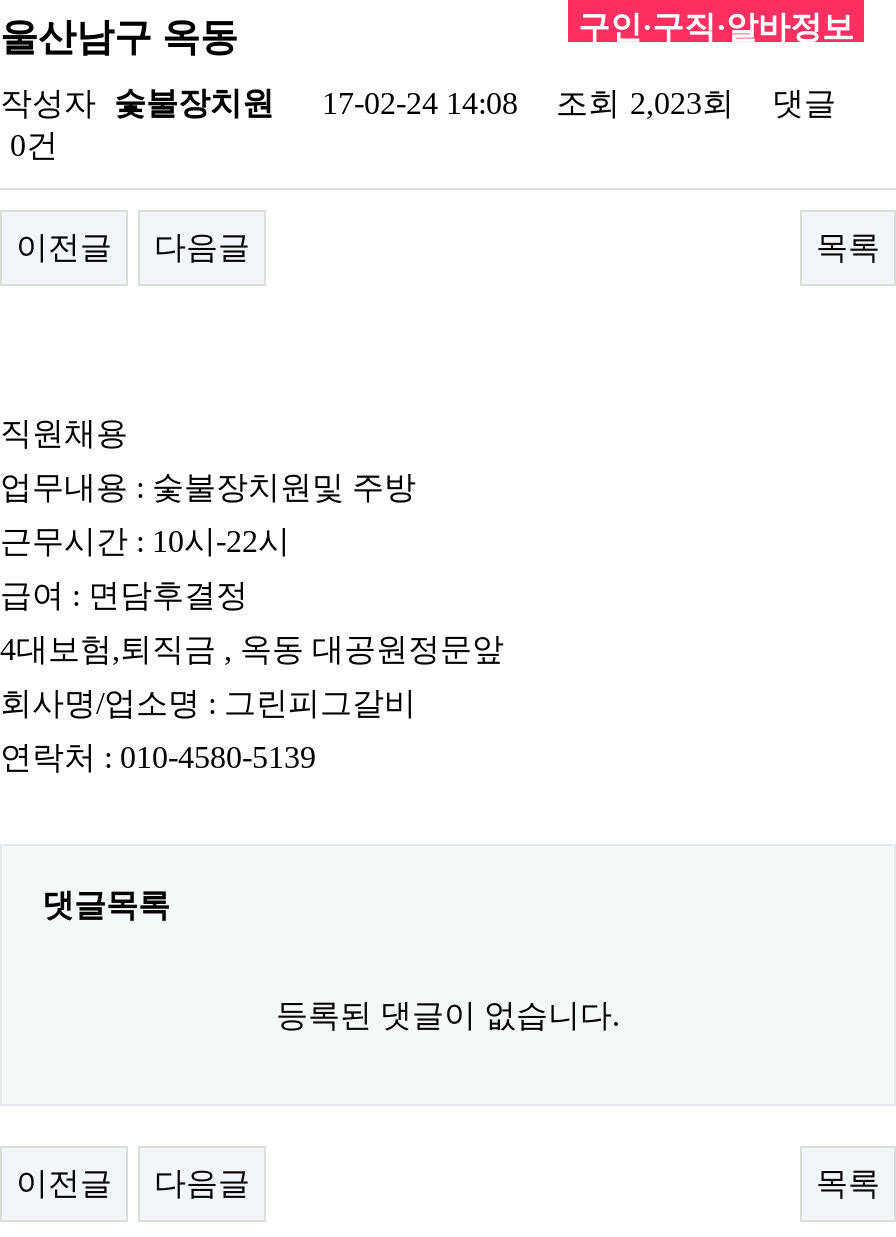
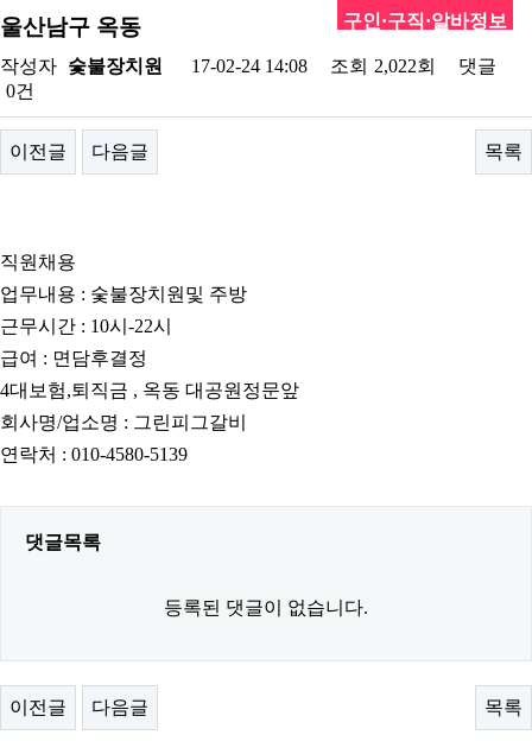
[0,86,836,120] 작성자 숯불장치원 17-02-24 14:08 조회 2,023회 댓글 -> [0,56,496,76] 작성자 숯불장치원 17-02-24 14:08 조회 2,022회 댓글

